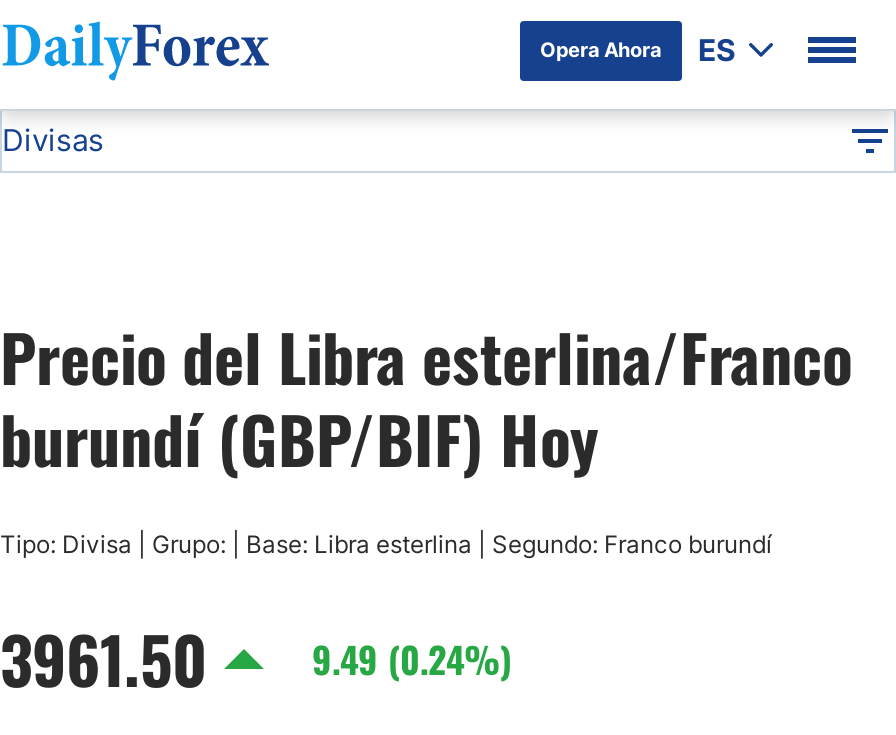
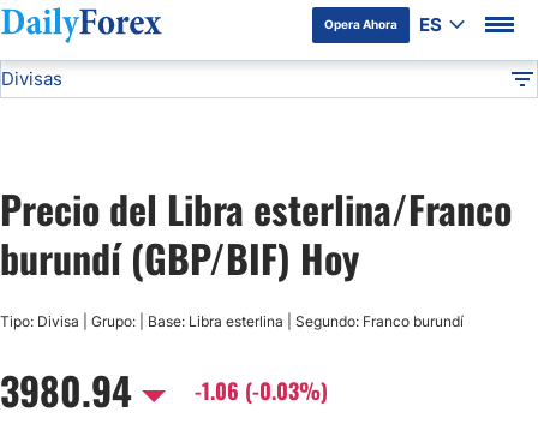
[0,611,208,705] 3961.50 -> [0,362,132,418] 3980.94
[312,632,512,684] 9.49 (0.24%) -> [195,374,328,405] -1.06 (-0.03%)

